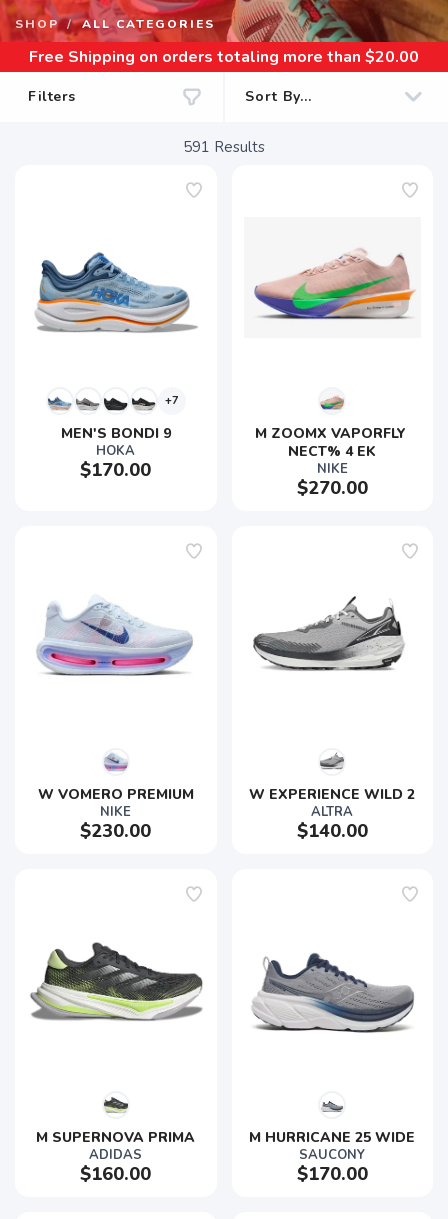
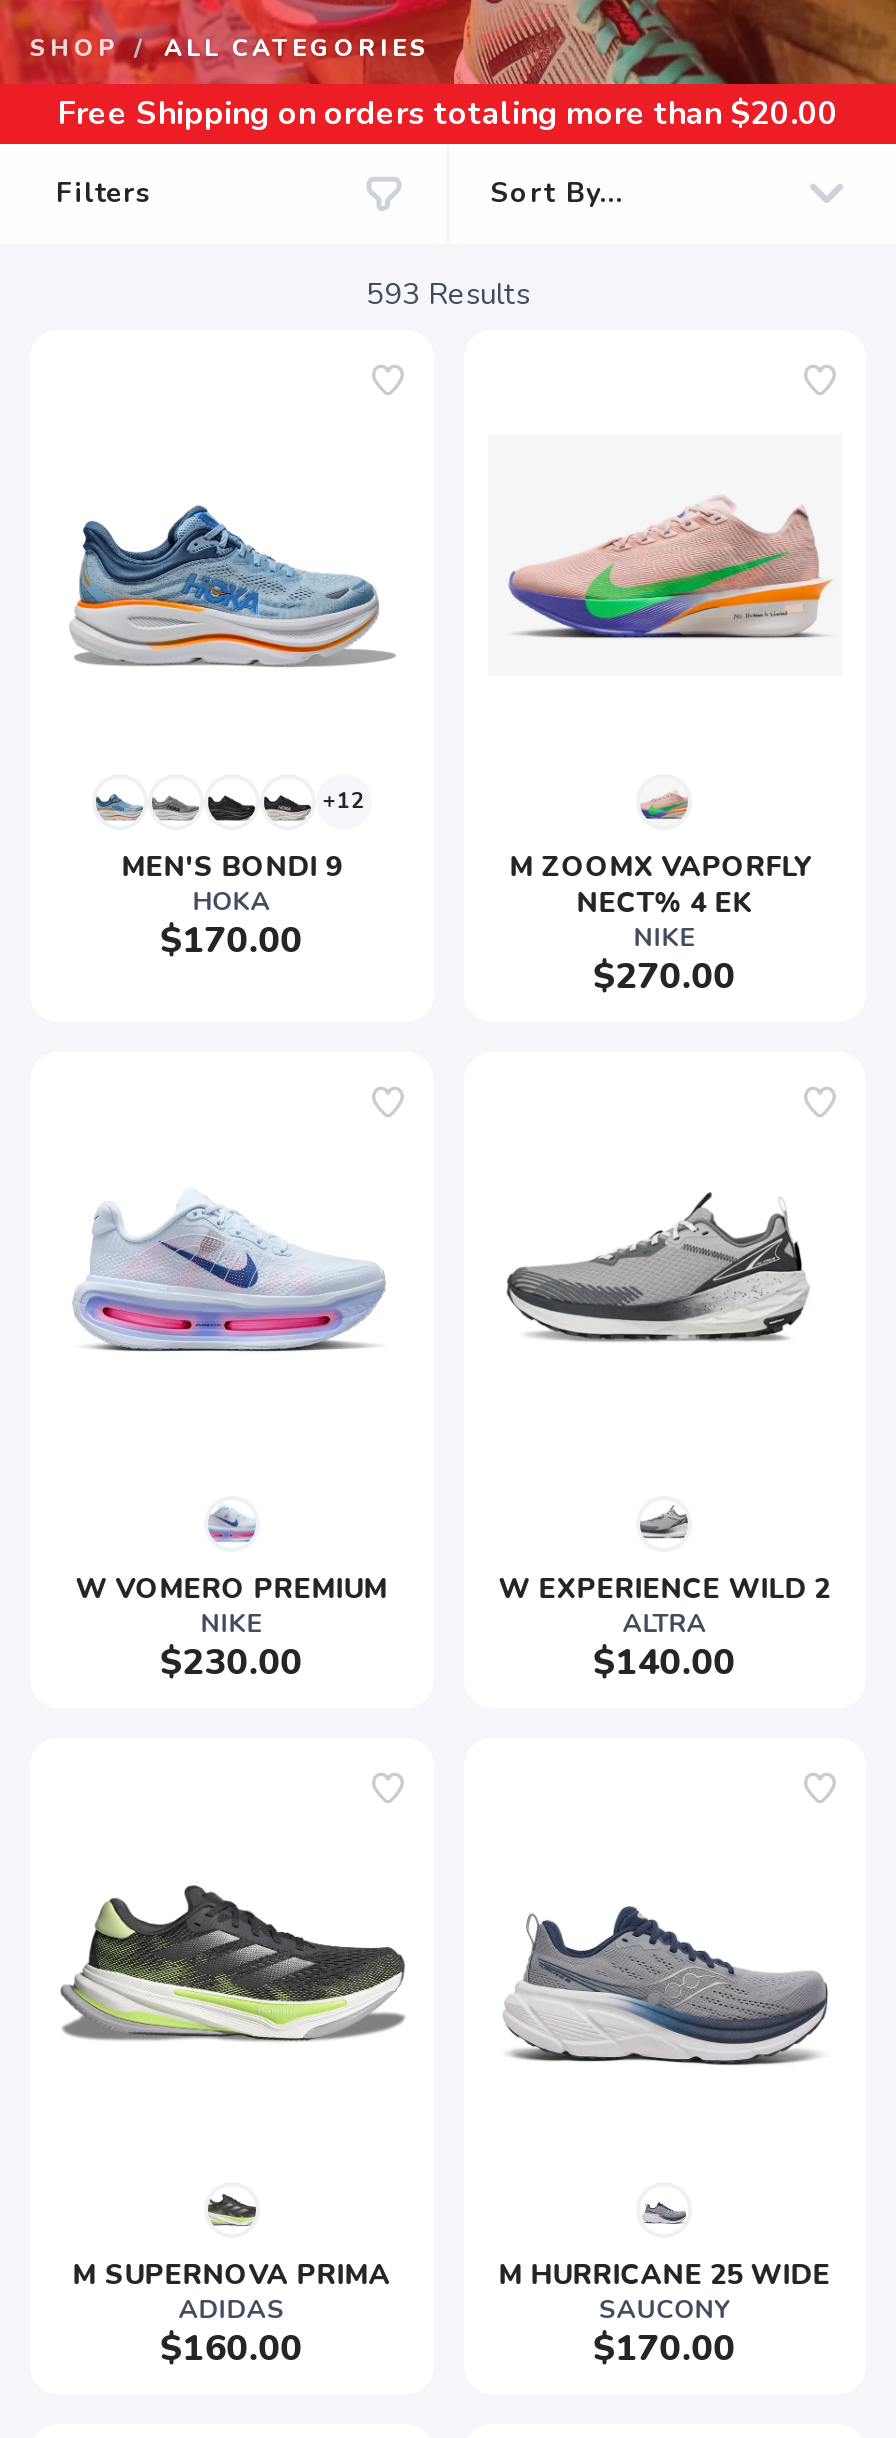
[183,137,265,157] 591 Results -> [366,274,530,314] 593 Results
[165,393,179,408] +7 -> [322,786,364,816] +12

